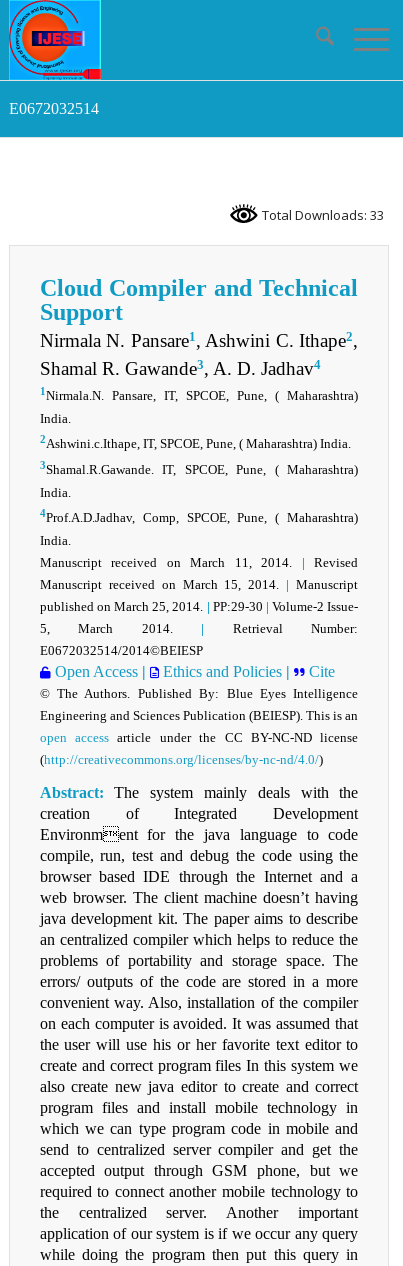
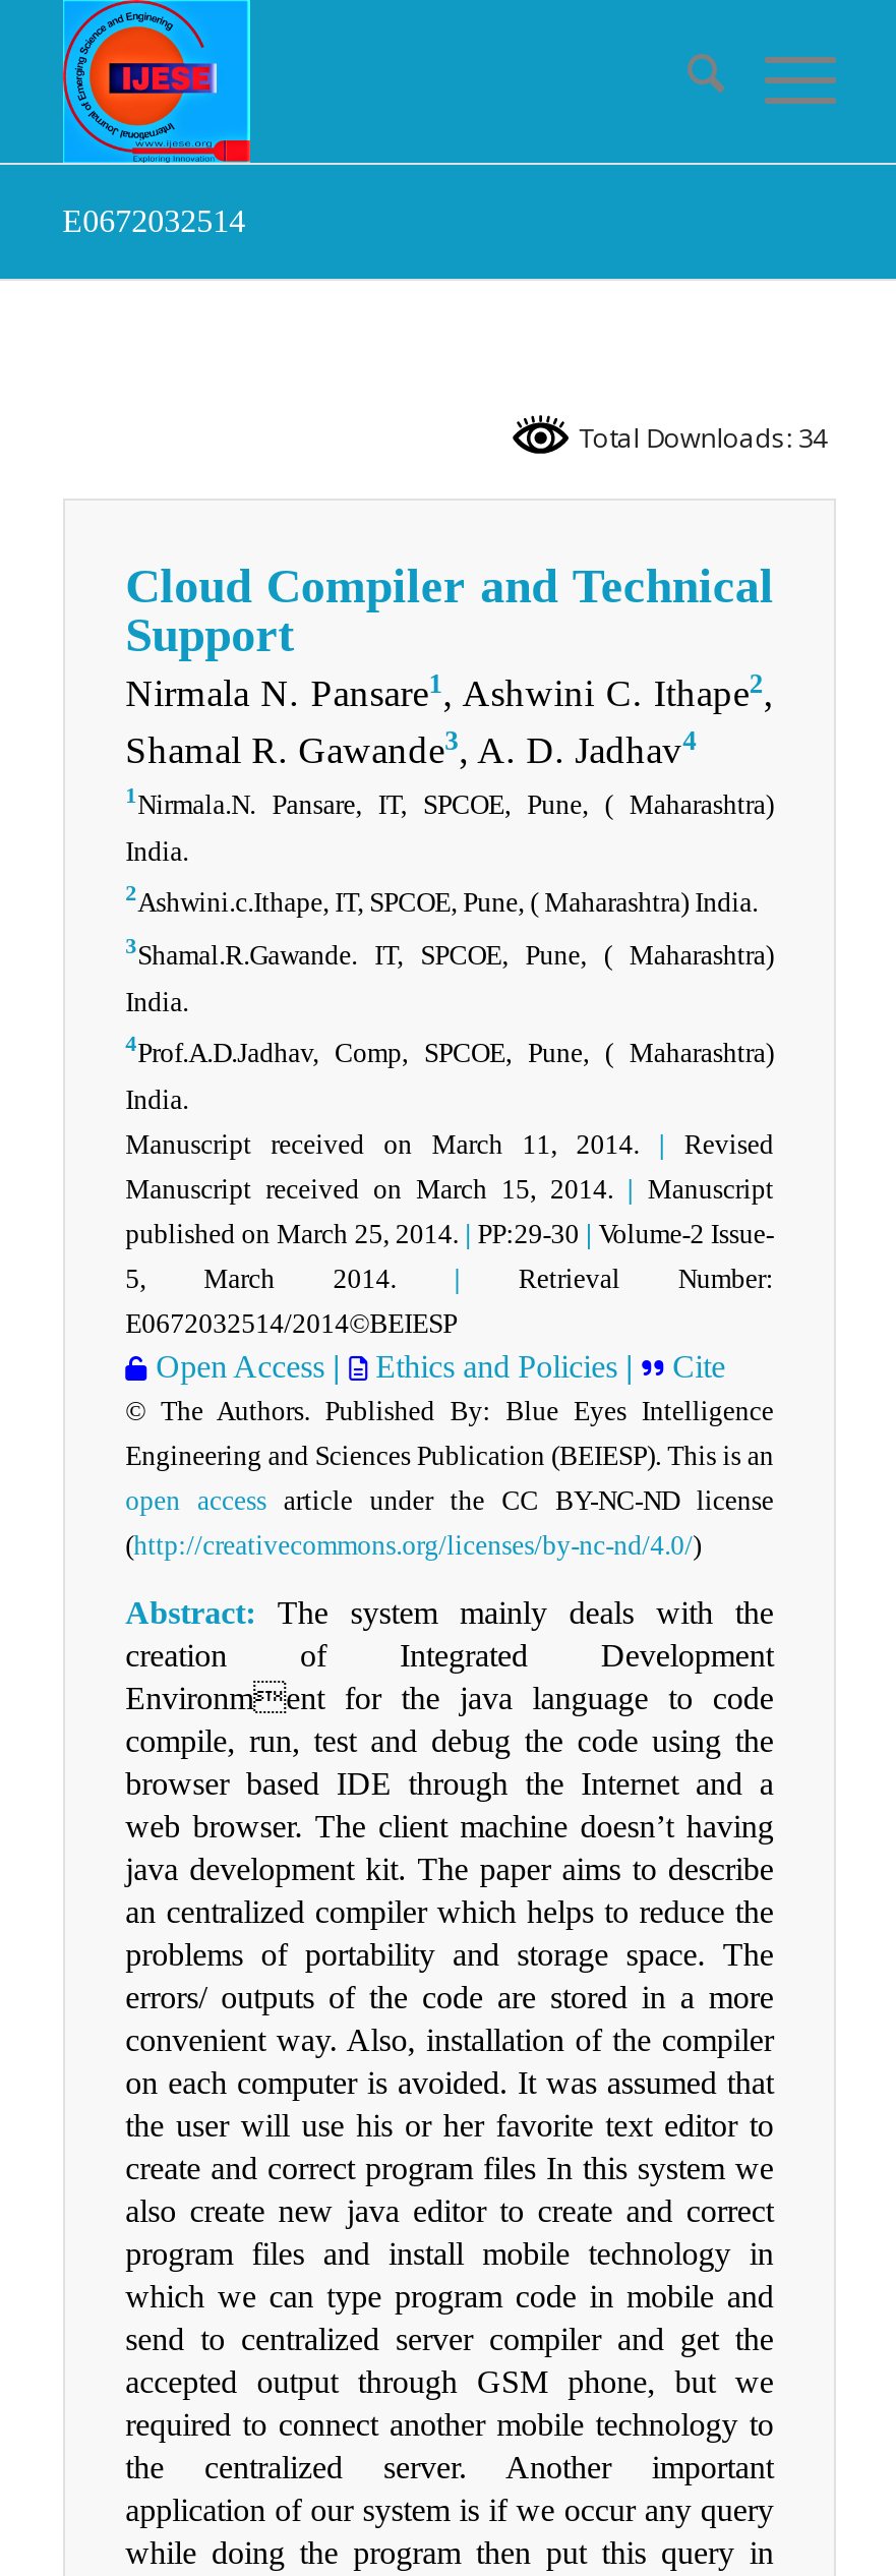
[259,206,384,224] Total Downloads: 33 -> [572,419,827,456] Total Downloads: 34

